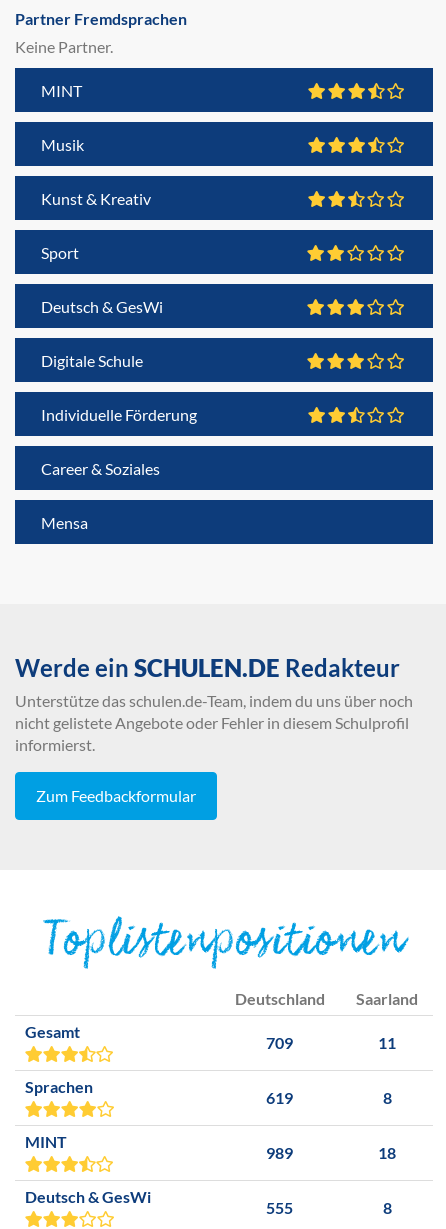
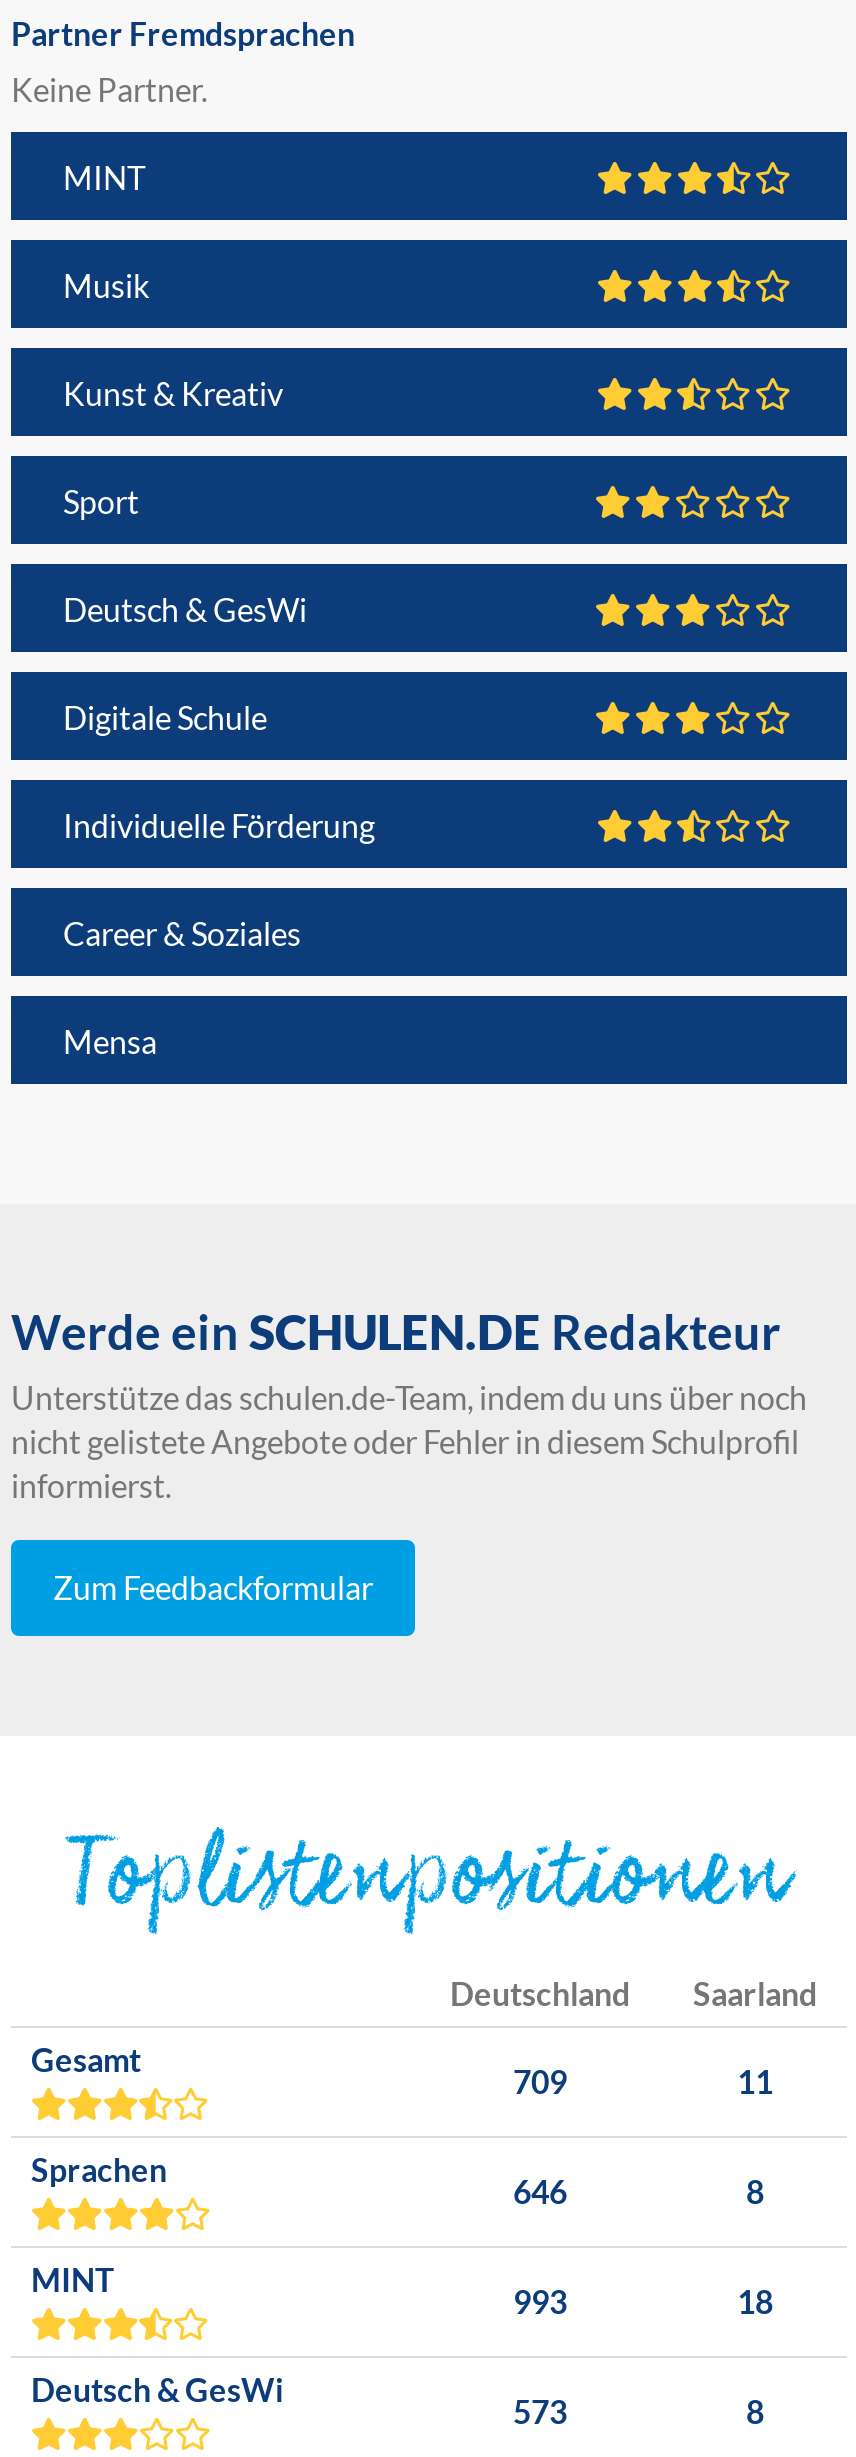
[266,1088,293,1107] 619 -> [513,2172,567,2210] 646
[266,1143,293,1162] 989 -> [513,2282,567,2320] 993
[266,1198,293,1217] 555 -> [513,2392,567,2430] 573

